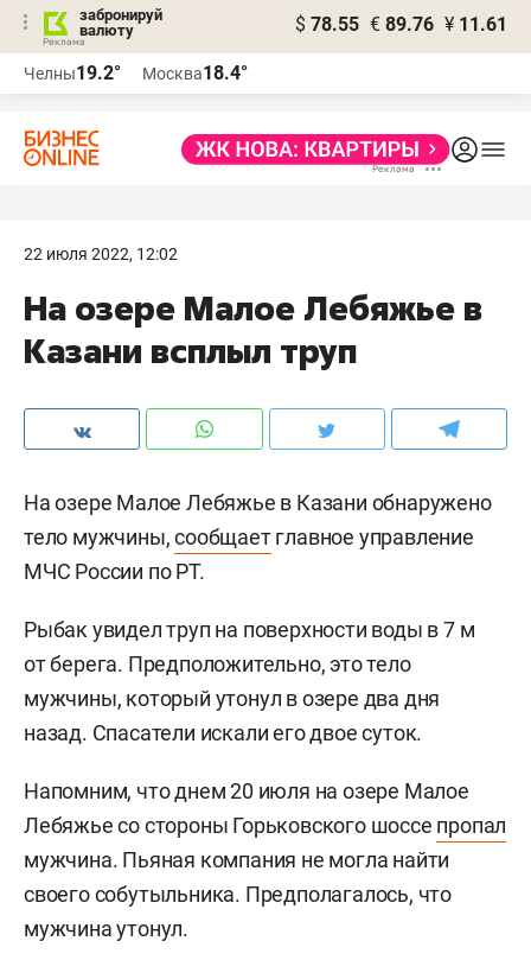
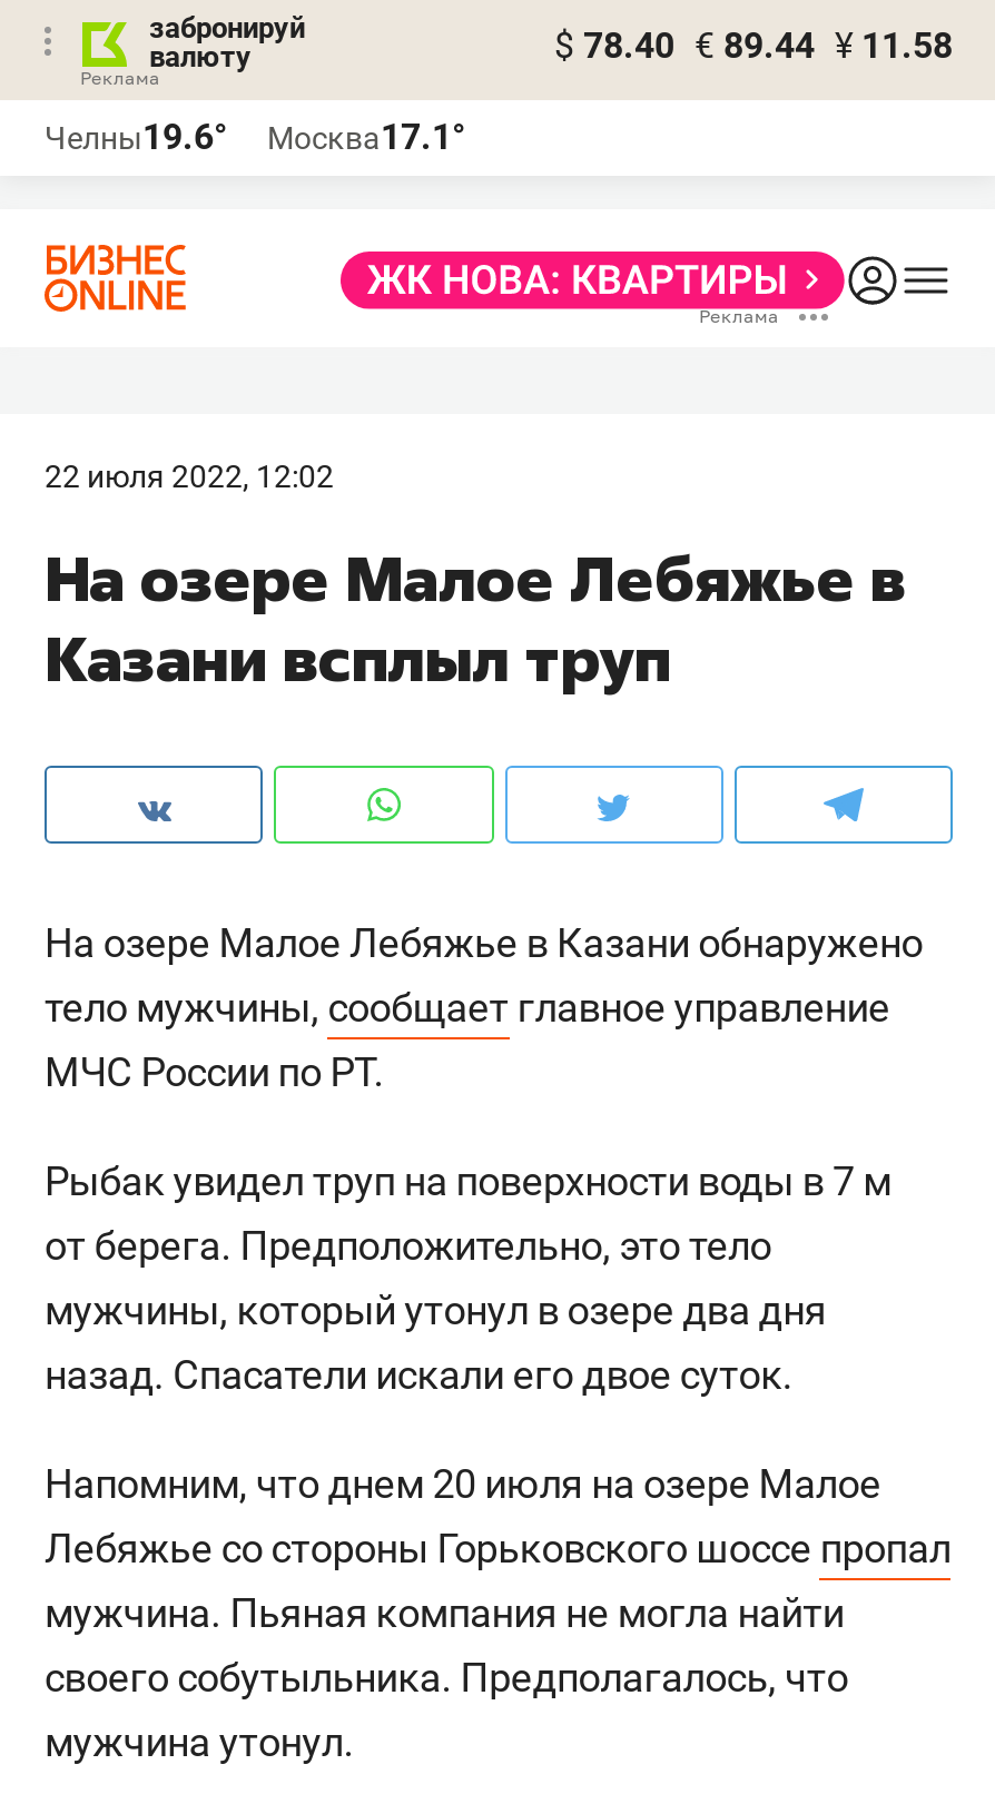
[295,13,507,36] $ 78.55 € 89.76 ¥ 11.61 -> [554,24,953,67] $ 78.40 € 89.44 ¥ 11.58
[24,62,121,84] Челны19.2° -> [45,116,227,158] Челны19.6°
[142,62,248,84] Москва18.4° -> [267,116,465,158] Москва17.1°

